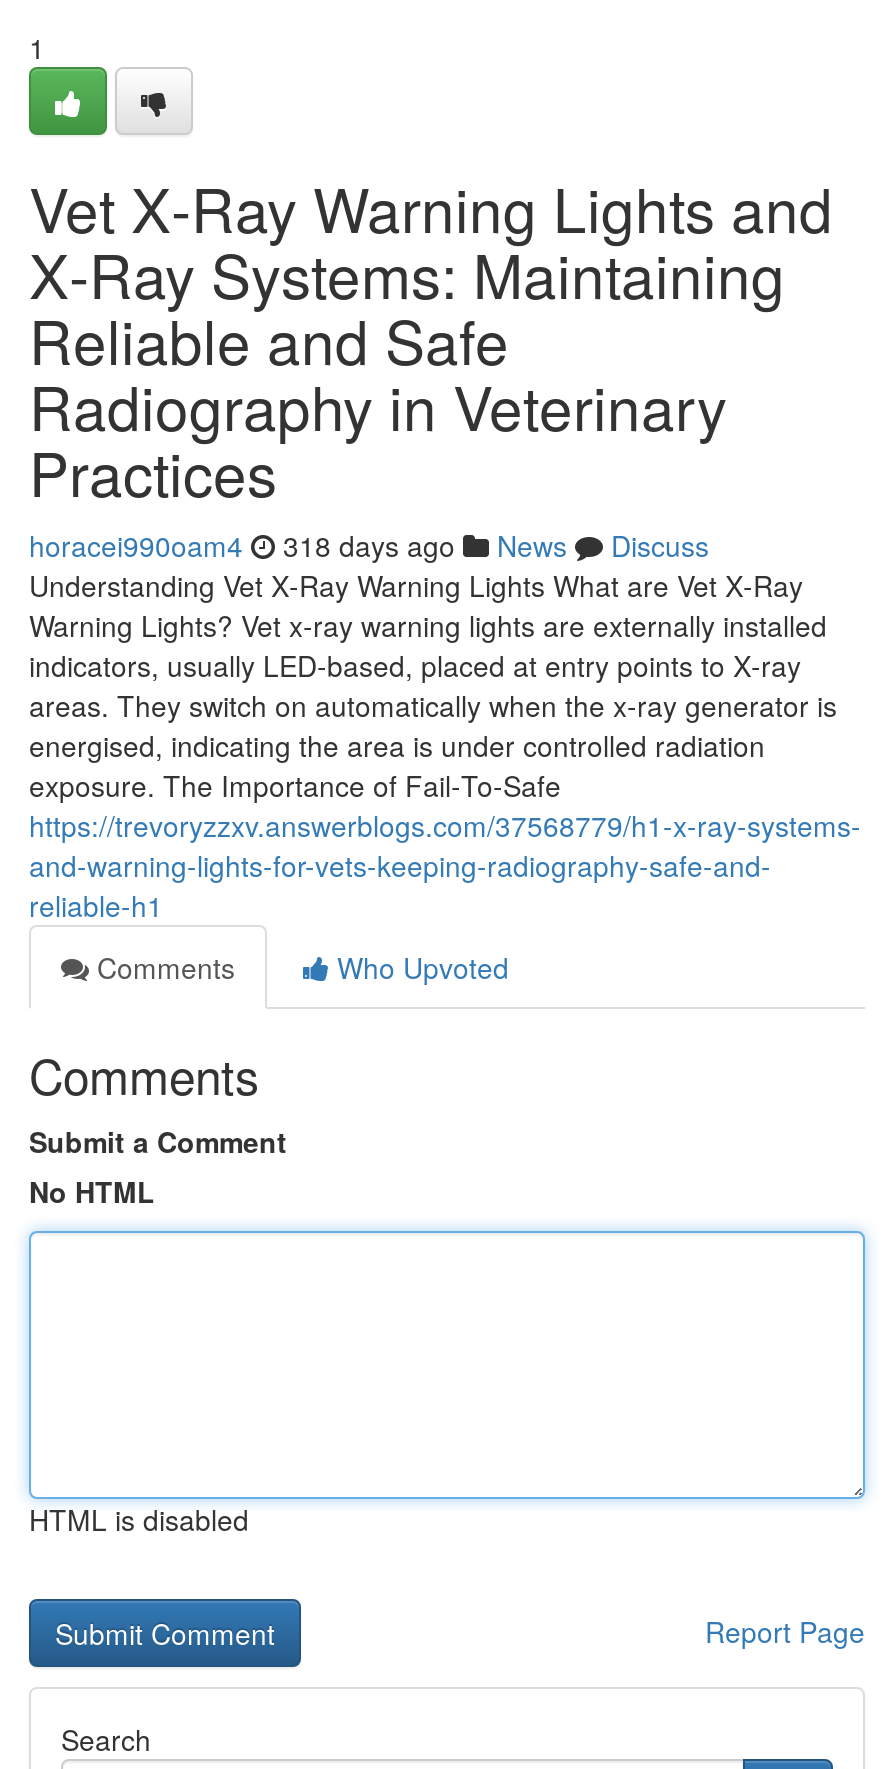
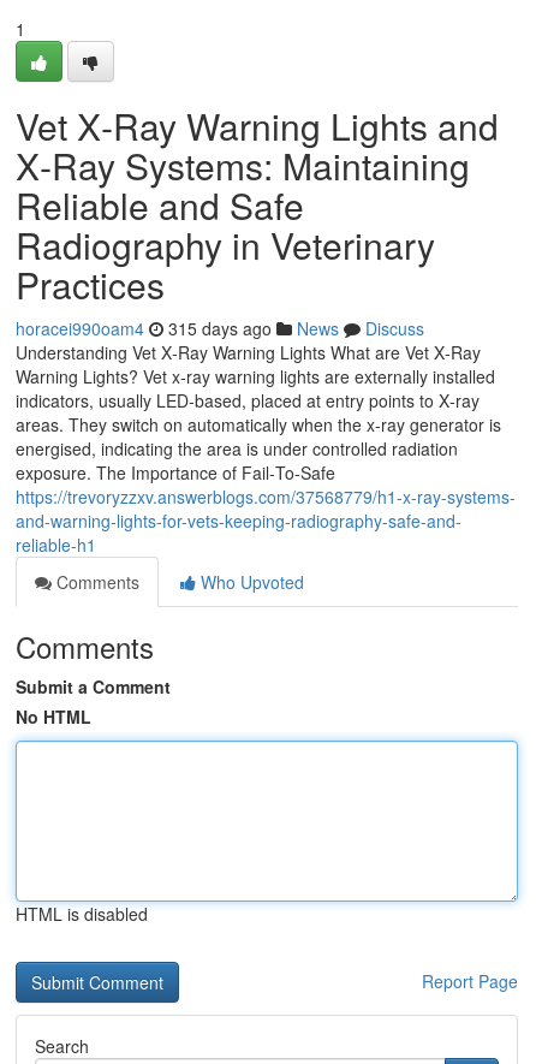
[29,525,709,565] horacei990oam4 318 days ago News Discuss -> [16,316,424,340] horacei990oam4 315 days ago News Discuss

